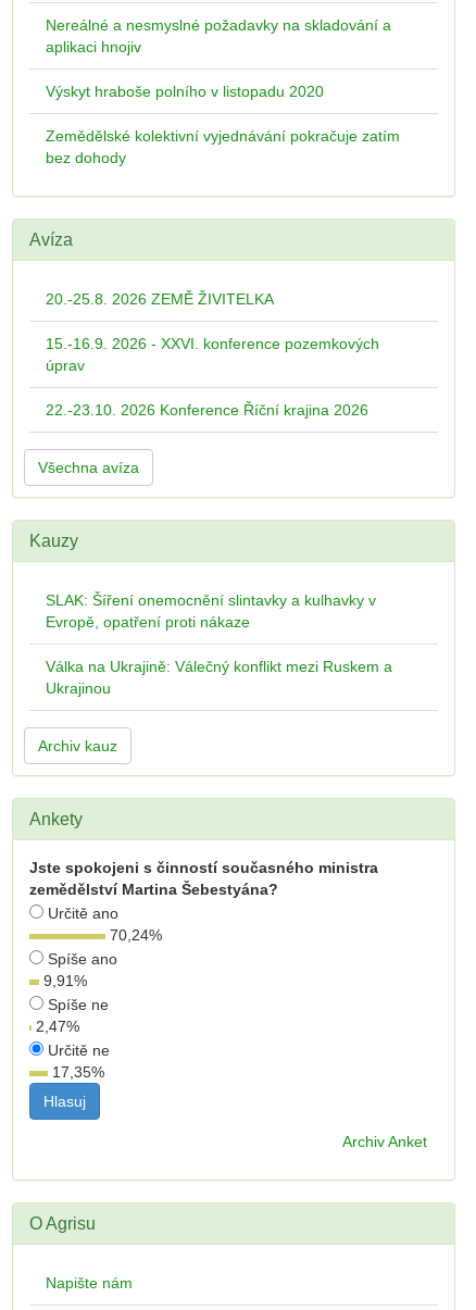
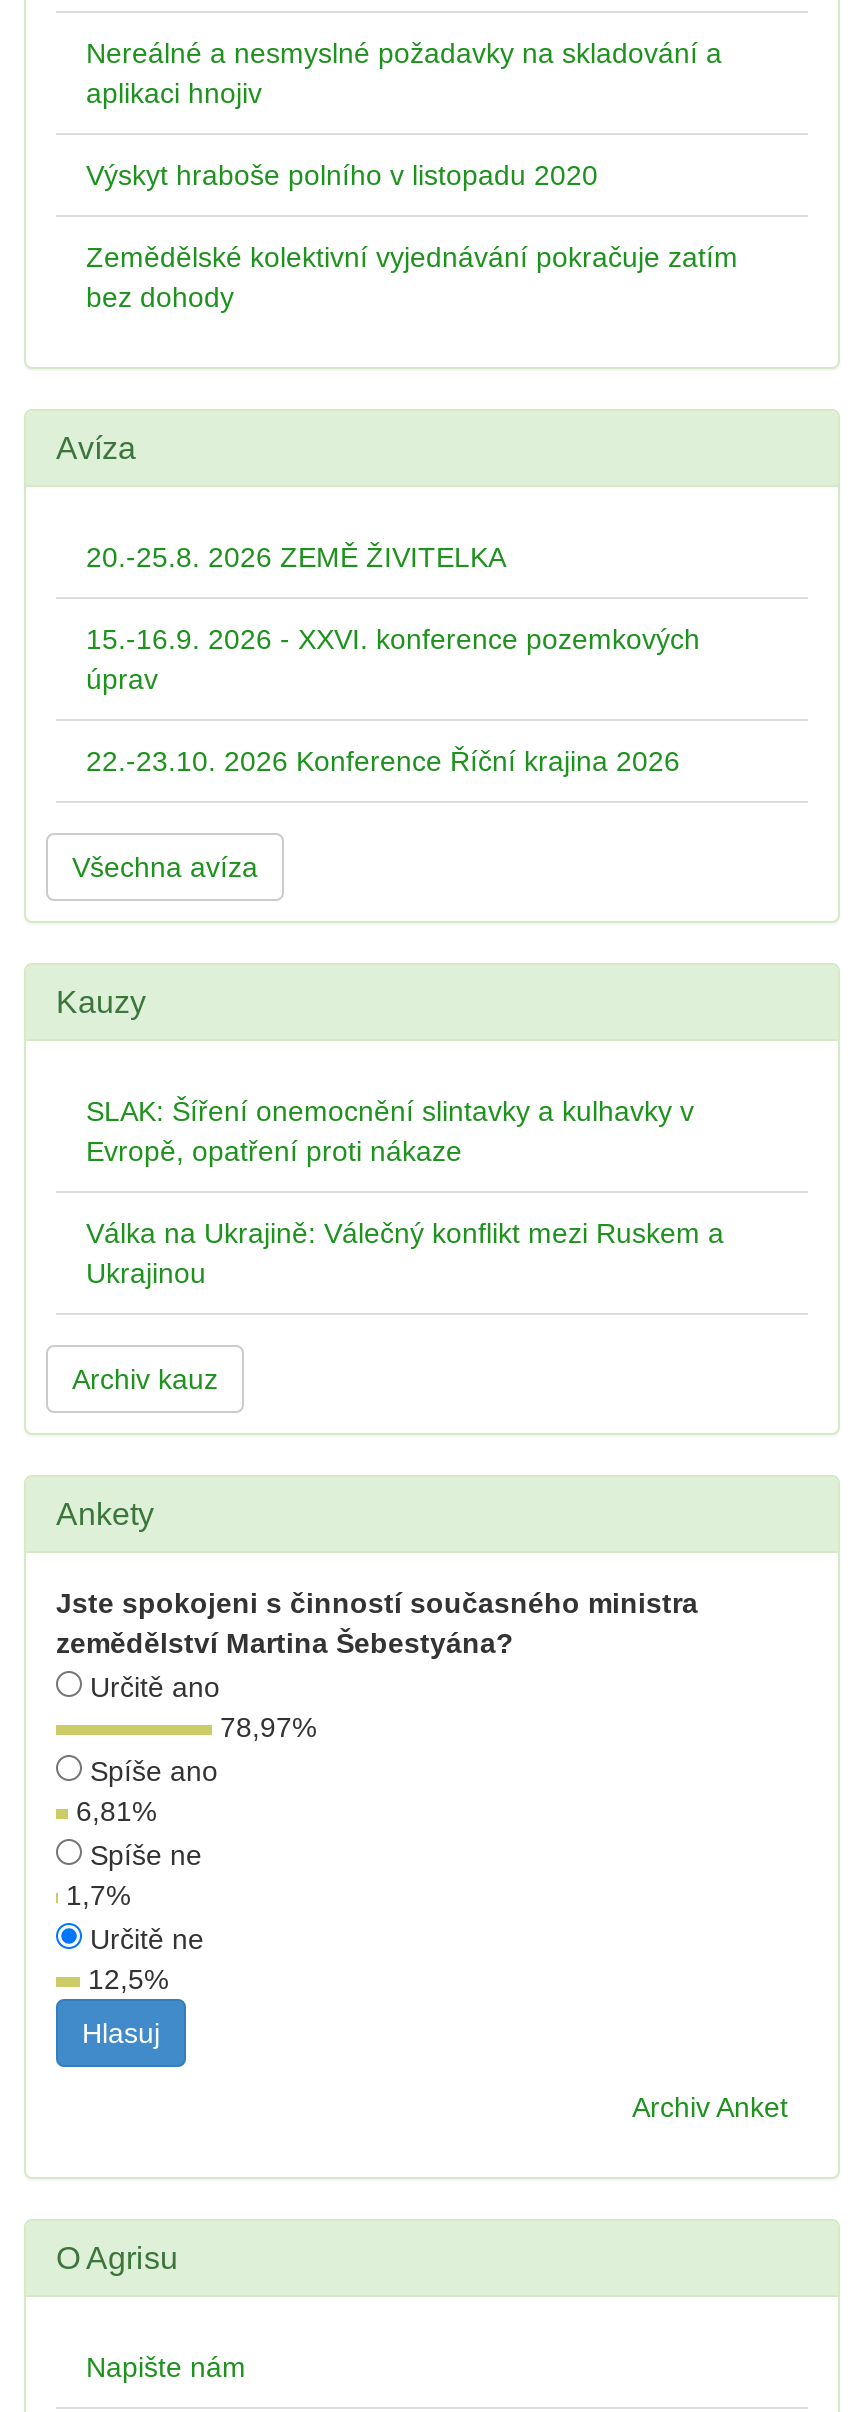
[105,927,162,944] 70,24% -> [212,1712,316,1744] 78,97%
[39,972,87,990] 9,91% -> [68,1796,156,1828] 6,81%
[32,1018,79,1035] 2,47% -> [58,1880,130,1912] 1,7%
[48,1064,104,1081] 17,35% -> [80,1964,168,1996] 12,5%

